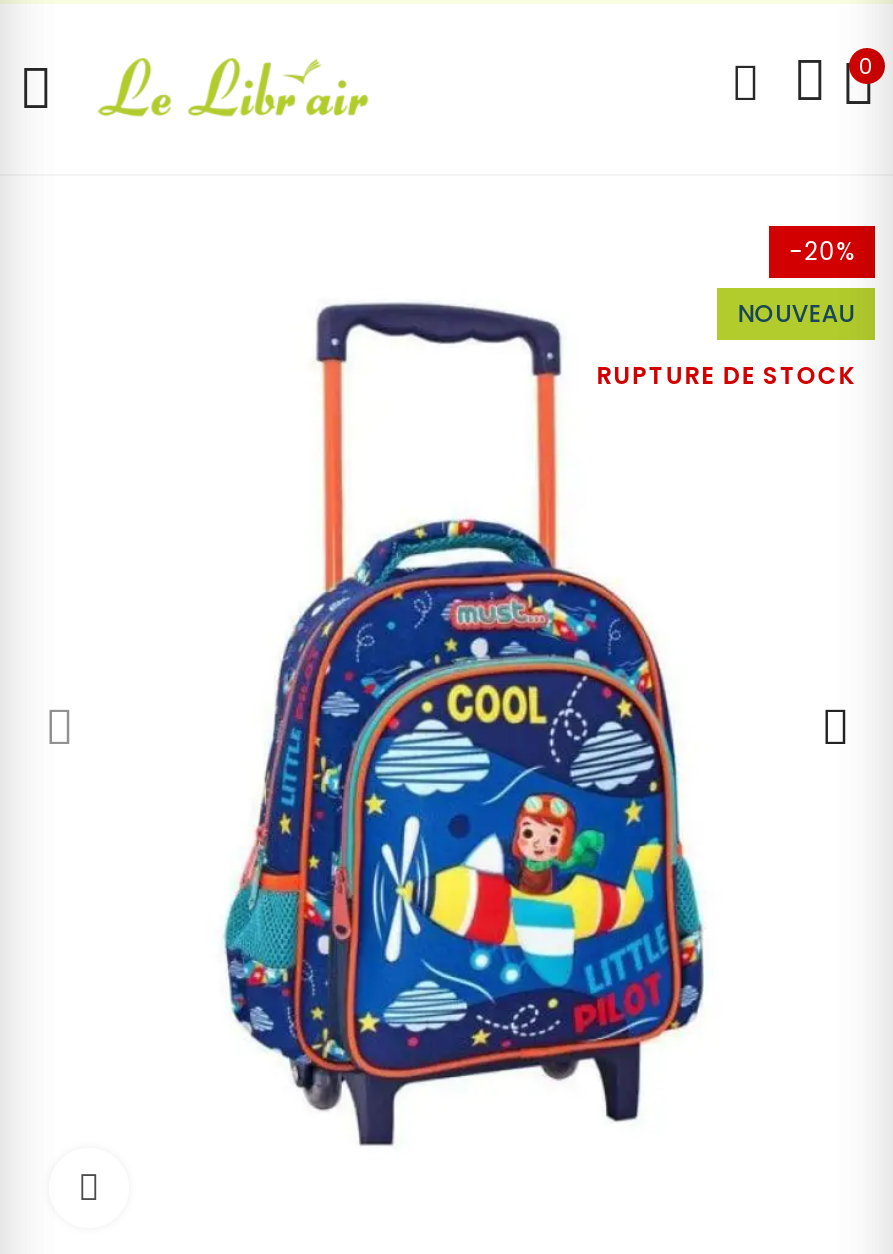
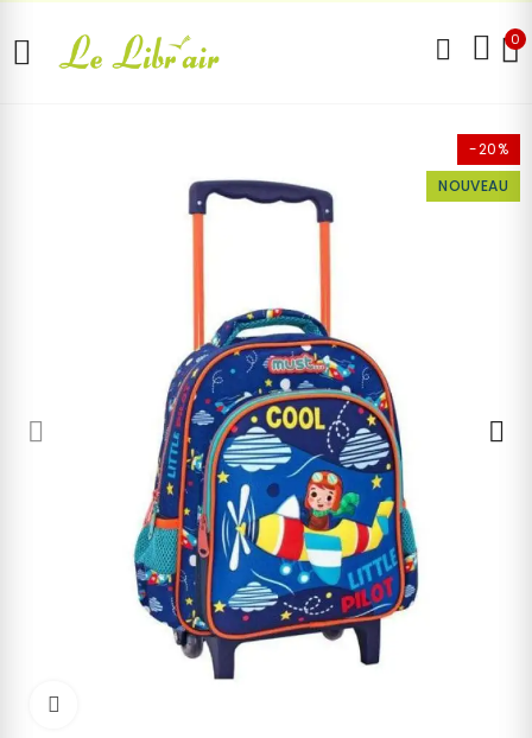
[596,358,855,392] RUPTURE DE STOCK -> none

